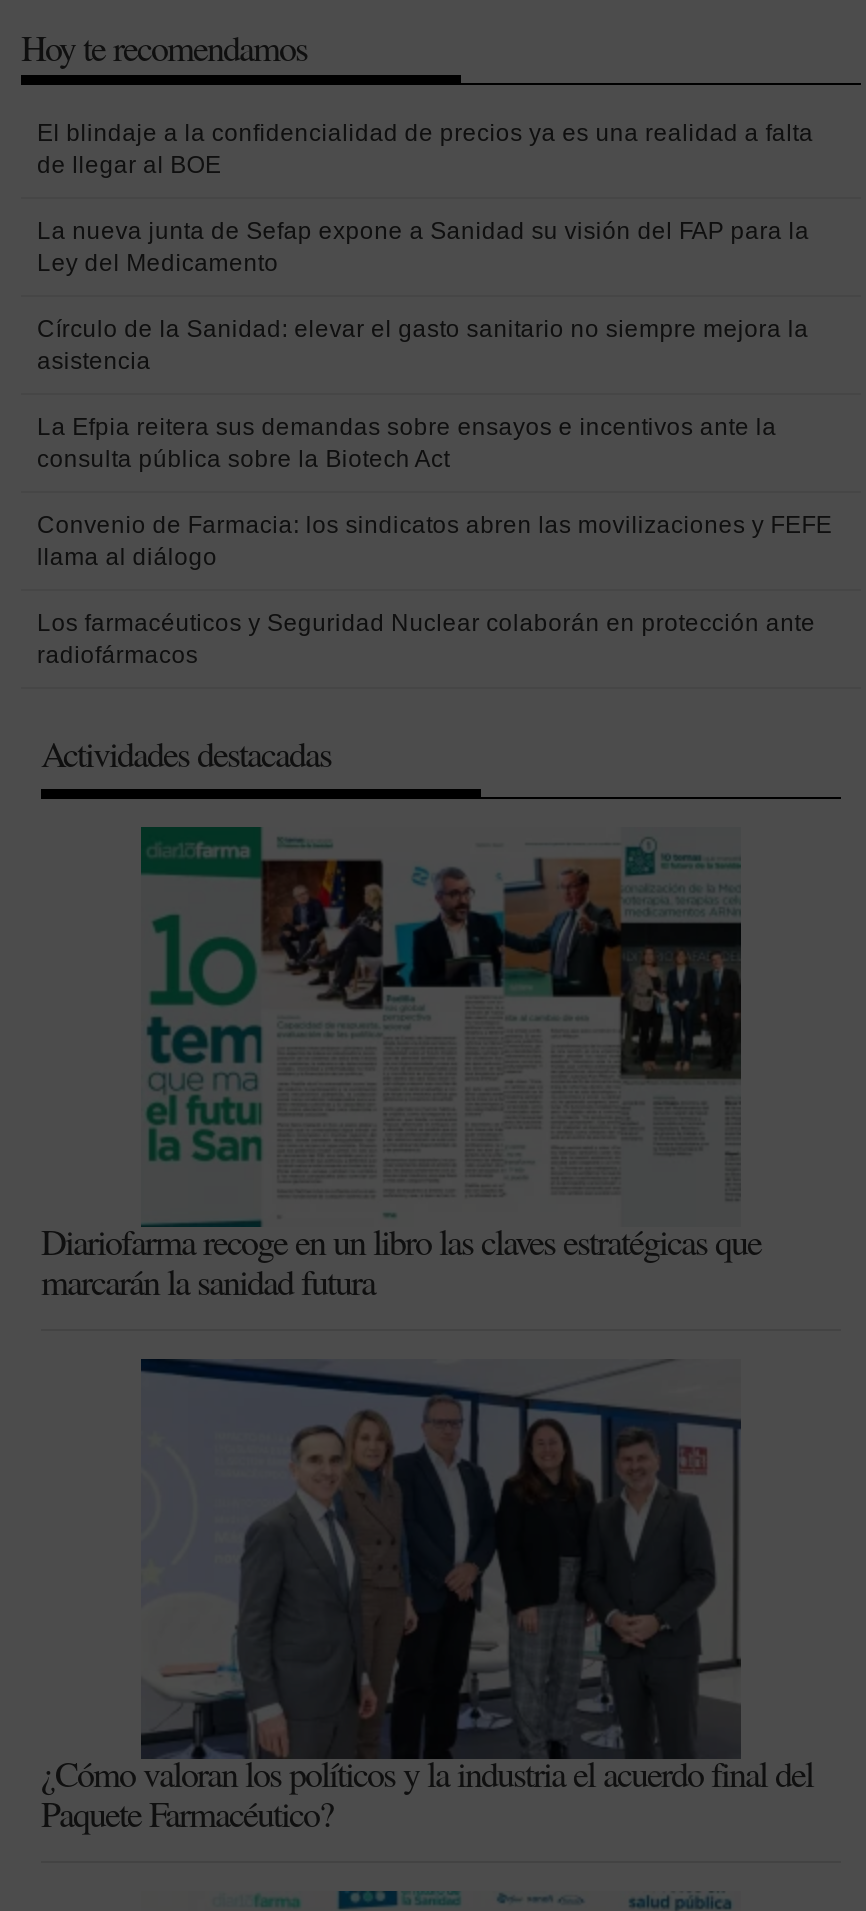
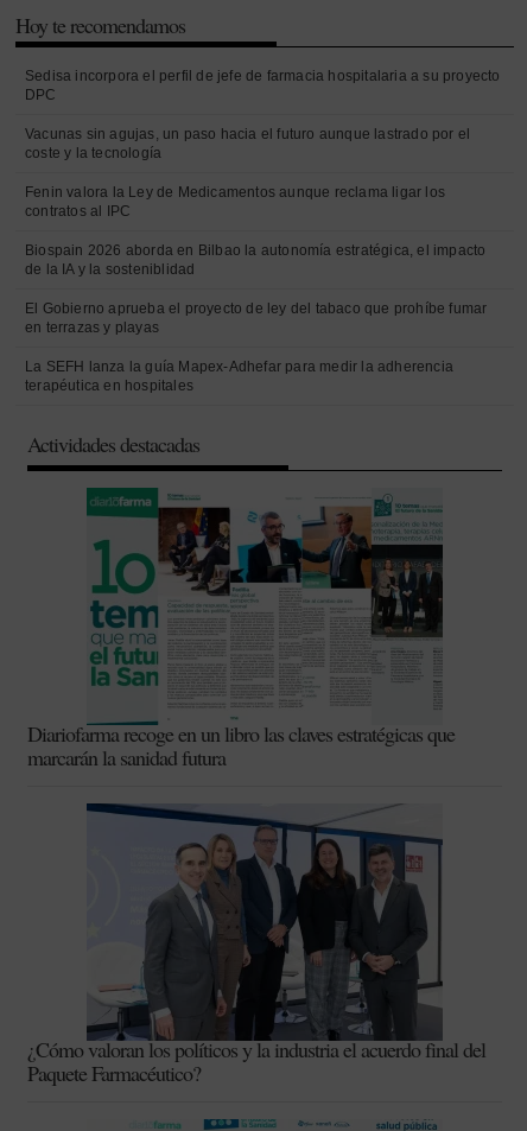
[37,119,813,179] El blindaje a la confidencialidad de precios ya es una realidad a falta | de llegar al BOE -> [25,67,500,103] Sedisa incorpora el perfil de jefe de farmacia hospitalaria a su proyecto | DPC
[37,217,809,277] La nueva junta de Sefap expone a Sanidad su visión del FAP para la | Ley del Medicamento -> [25,126,470,161] Vacunas sin agujas, un paso hacia el futuro aunque lastrado por el | coste y la tecnología
[37,315,809,375] Círculo de la Sanidad: elevar el gasto sanitario no siempre mejora la | asistencia -> [25,184,445,219] Fenin valora la Ley de Medicamentos aunque reclama ligar los | contratos al IPC
[37,413,777,473] La Efpia reitera sus demandas sobre ensayos e incentivos ante la | consulta pública sobre la Biotech Act -> [25,242,486,277] Biospain 2026 aborda en Bilbao la autonomía estratégica, el impacto | de la IA y la sosteniblidad
[37,511,832,571] Convenio de Farmacia: los sindicatos abren las movilizaciones y FEFE | llama al diálogo -> [25,300,487,336] El Gobierno aprueba el proyecto de ley del tabaco que prohíbe fumar | en terrazas y playas
[37,609,815,669] Los farmacéuticos y Seguridad Nuclear colaborán en protección ante | radiofármacos -> [25,358,453,394] La SEFH lanza la guía Mapex-Adhefar para medir la adherencia | terapéutica en hospitales

